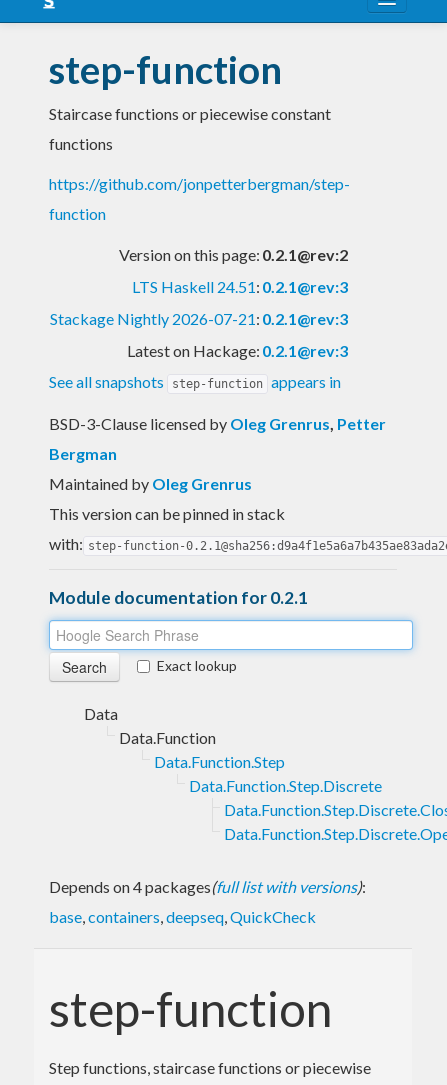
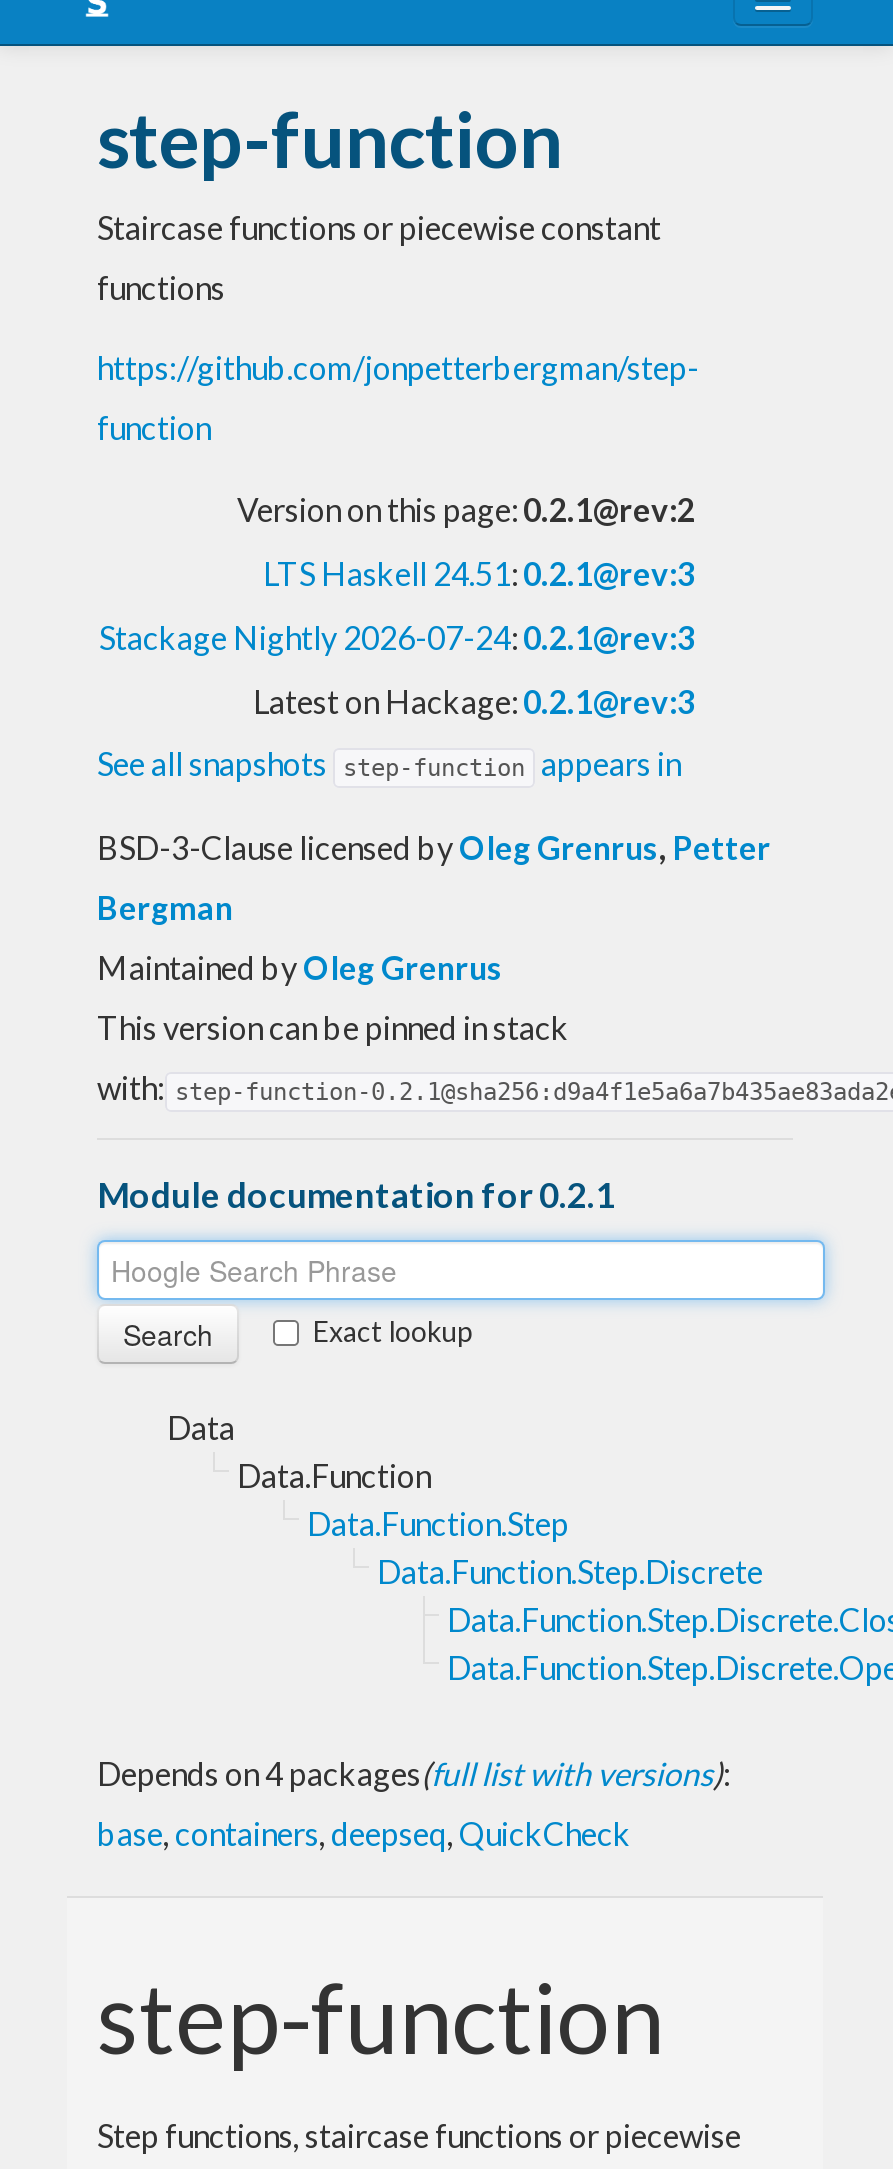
[50,309,348,328] Stackage Nightly 2026-07-21: 0.2.1@rev:3 -> [99,618,695,656] Stackage Nightly 2026-07-24: 0.2.1@rev:3

